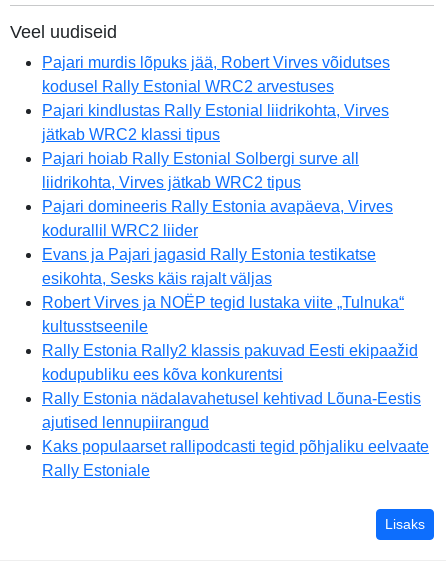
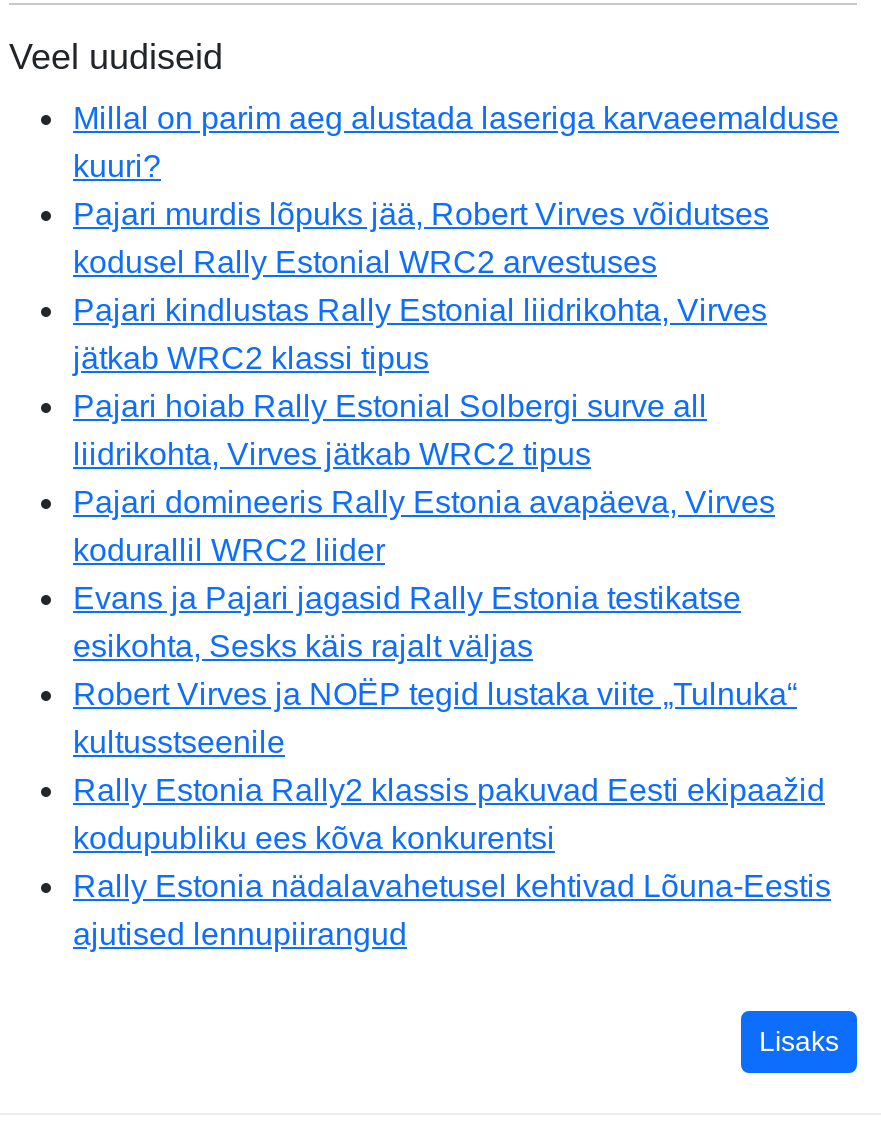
none -> [73,101,839,183] Millal on parim aeg alustada laseriga karvaeemalduse | kuuri?
moved [42,54,421,431] -> [73,197,831,951]: Pajari murdis lõpuks jää, Robert Virves võidutses | kodusel Rally Estonial WRC2 arvestuses | Pajari kindlustas Rally Estonial liidrikohta, Virves | ... | Rally Estonia nädalavahetusel kehtivad Lõuna-Eestis | ajutised lennupiirangud
[42,438,429,479] Kaks populaarset rallipodcasti tegid põhjaliku eelvaate | Rally Estoniale -> none

